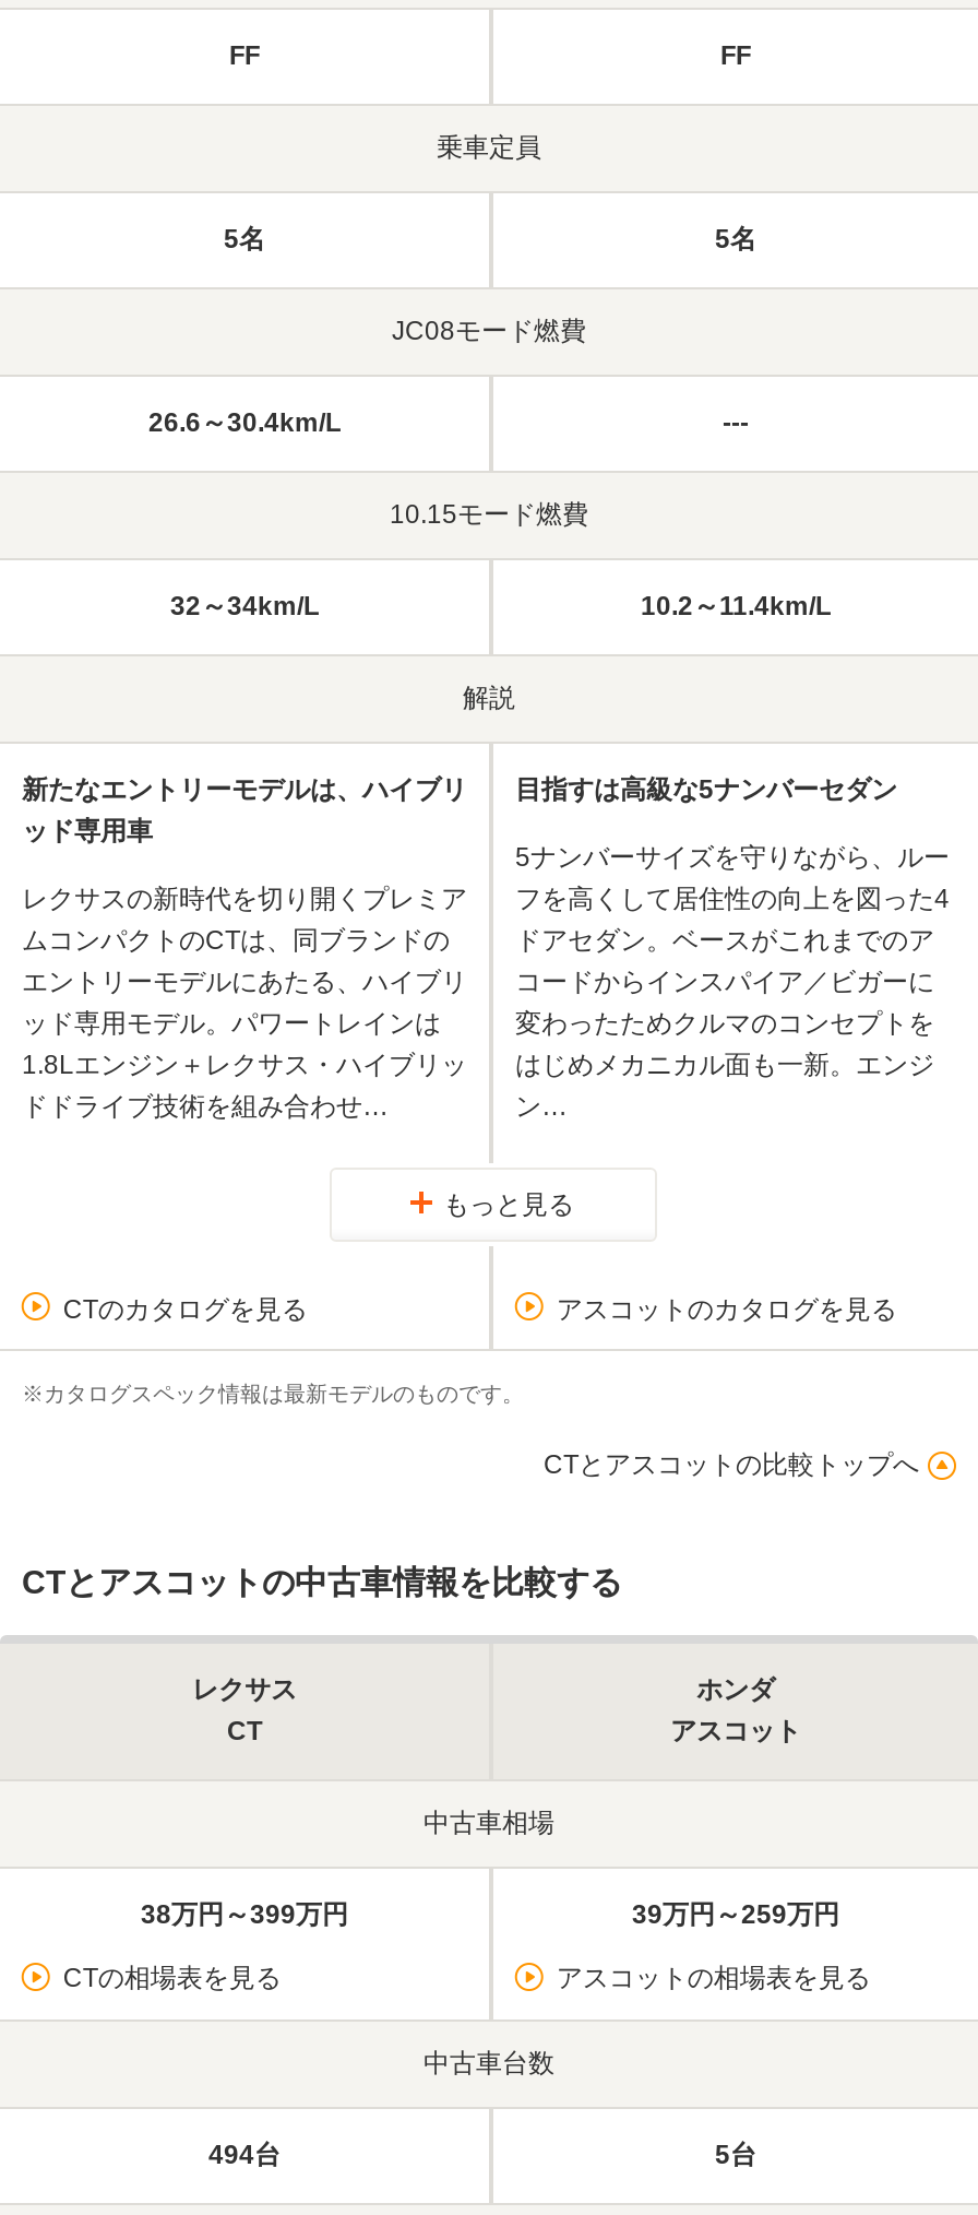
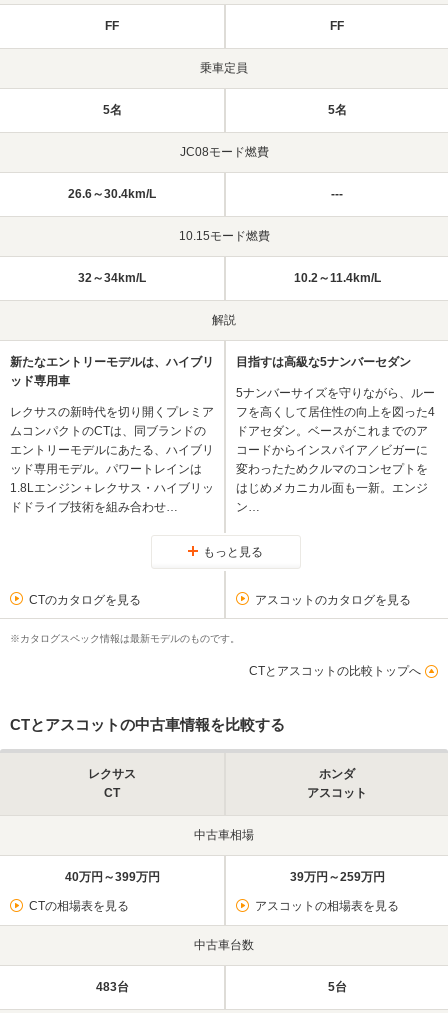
[141,1900,348,1931] 38万円～399万円 -> [64,870,159,884] 40万円～399万円
[208,2139,281,2170] 494台 -> [95,980,128,994] 483台

